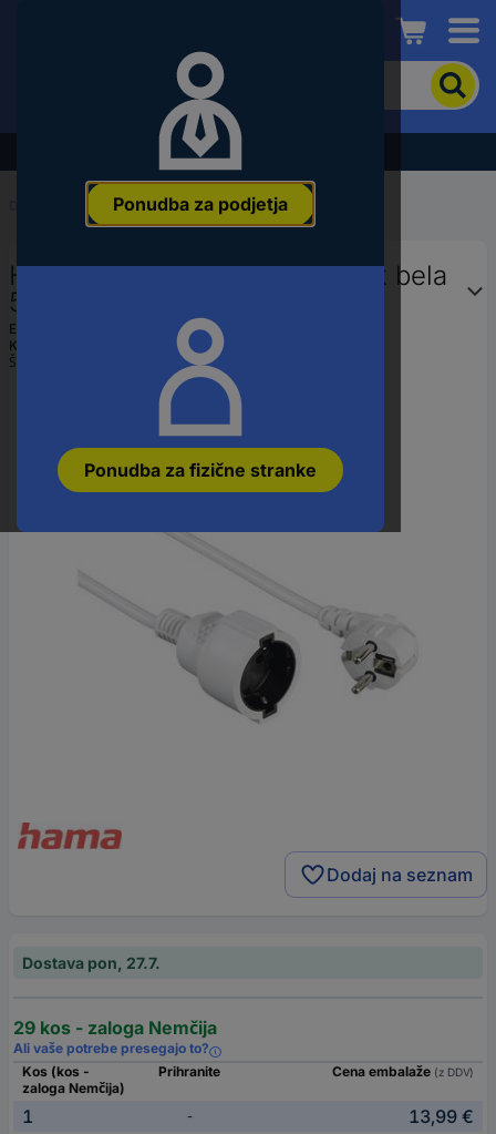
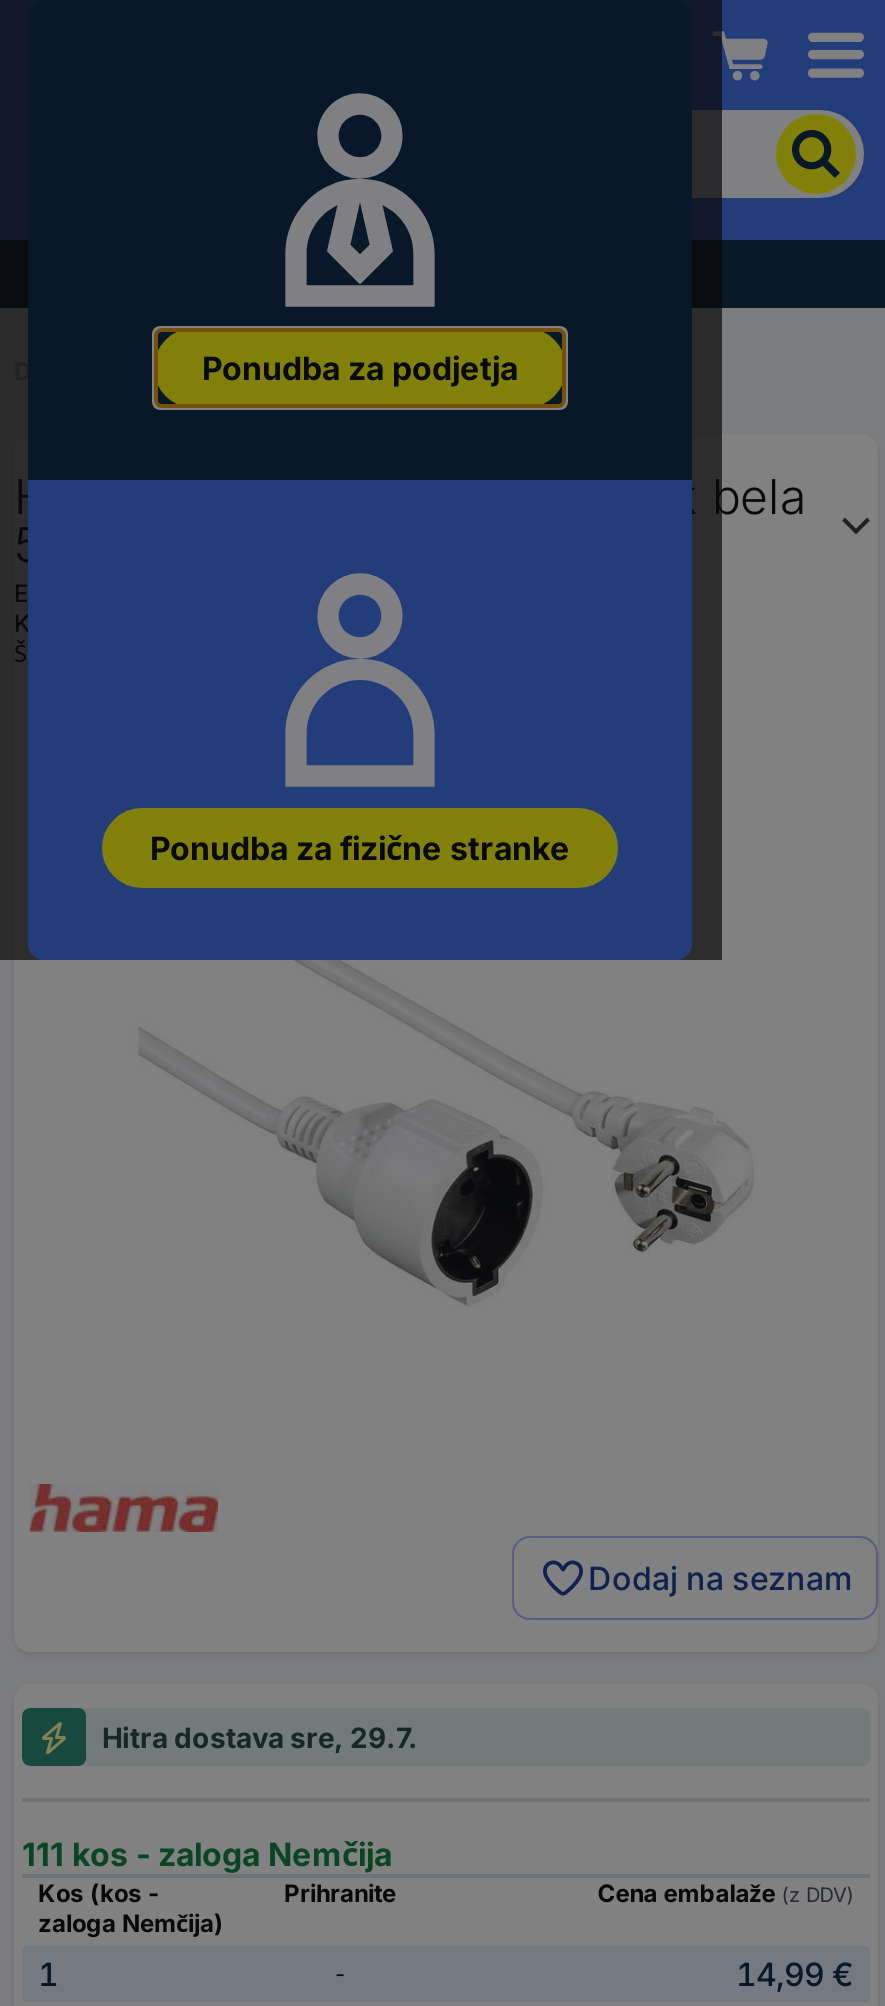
[22,954,161,973] Dostava pon, 27.7. -> [102,1721,418,1755] Hitra dostava sre, 29.7.
[13,1017,217,1057] 29 kos - zaloga Nemčija | Ali vaše potrebe presegajo to? -> [22,1835,392,1875] 111 kos - zaloga Nemčija
[409,1106,474,1128] 13,99 € -> [736,1955,854,1995] 14,99 €

